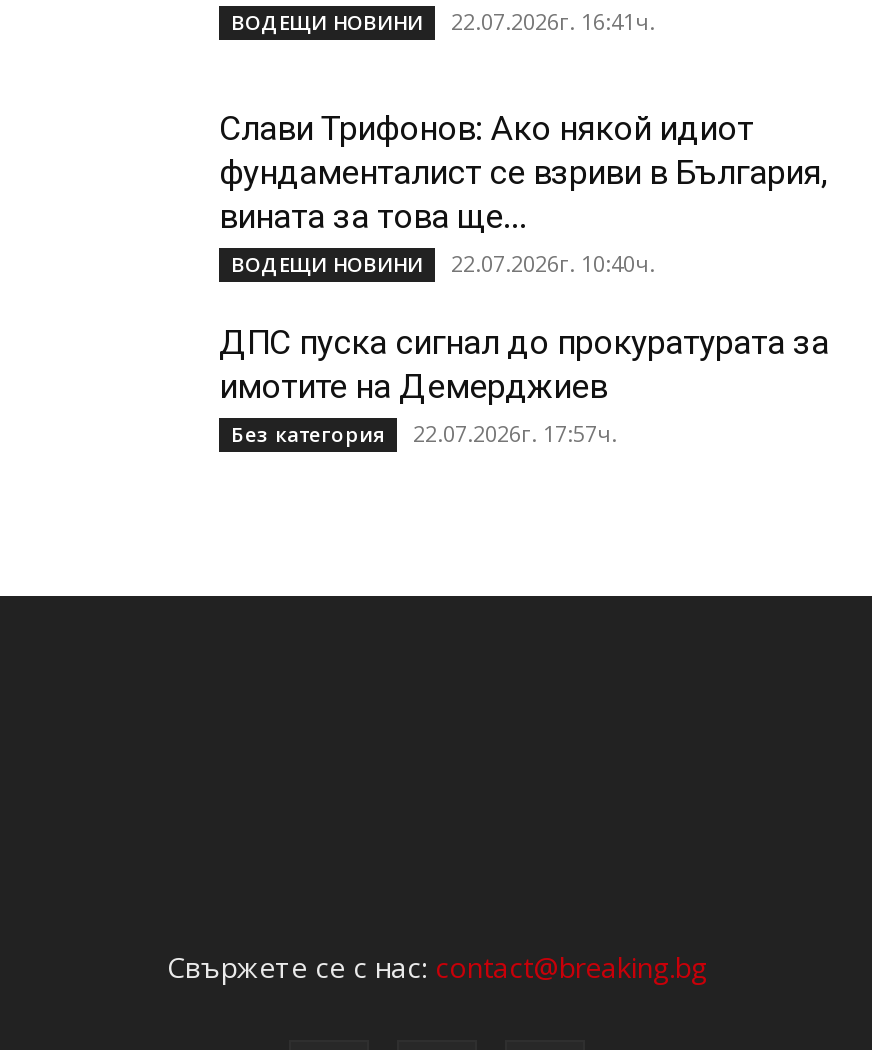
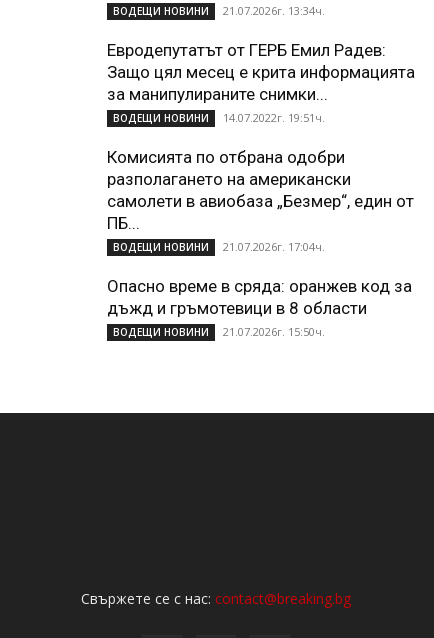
[231,6,655,36] ВОДЕЩИ НОВИНИ 22.07.2026г. 16:41ч. -> [113,3,325,18] ВОДЕЩИ НОВИНИ 21.07.2026г. 13:34ч.
[219,108,827,236] Слави Трифонов: Ако някой идиот | фундаменталист се взриви в България, | вината за това ще... -> [107,40,415,104] Евродепутатът от ГЕРБ Емил Радев: | Защо цял месец е крита информацията | за манипулираните снимки...
[219,248,829,448] 22.07.2026г. 10:40ч. | ДПС пуска сигнал до прокуратурата за | имотите на Демерджиев | Без категория | 22.07.2026г. 17:57ч. -> [107,110,414,339] 14.07.2022г. 19:51ч. | Комисията по отбрана одобри | разполагането на американски | самолети в авиобаза „Безмер“, един от | ПБ... | ВОДЕЩИ НОВИНИ | 21.07.2026г. 17:04ч. | Опасно време в сряда: оранжев код за | дъжд и гръмотевици в 8 области | ВОДЕЩИ НОВИНИ | 21.07.2026г. 15:50ч.

